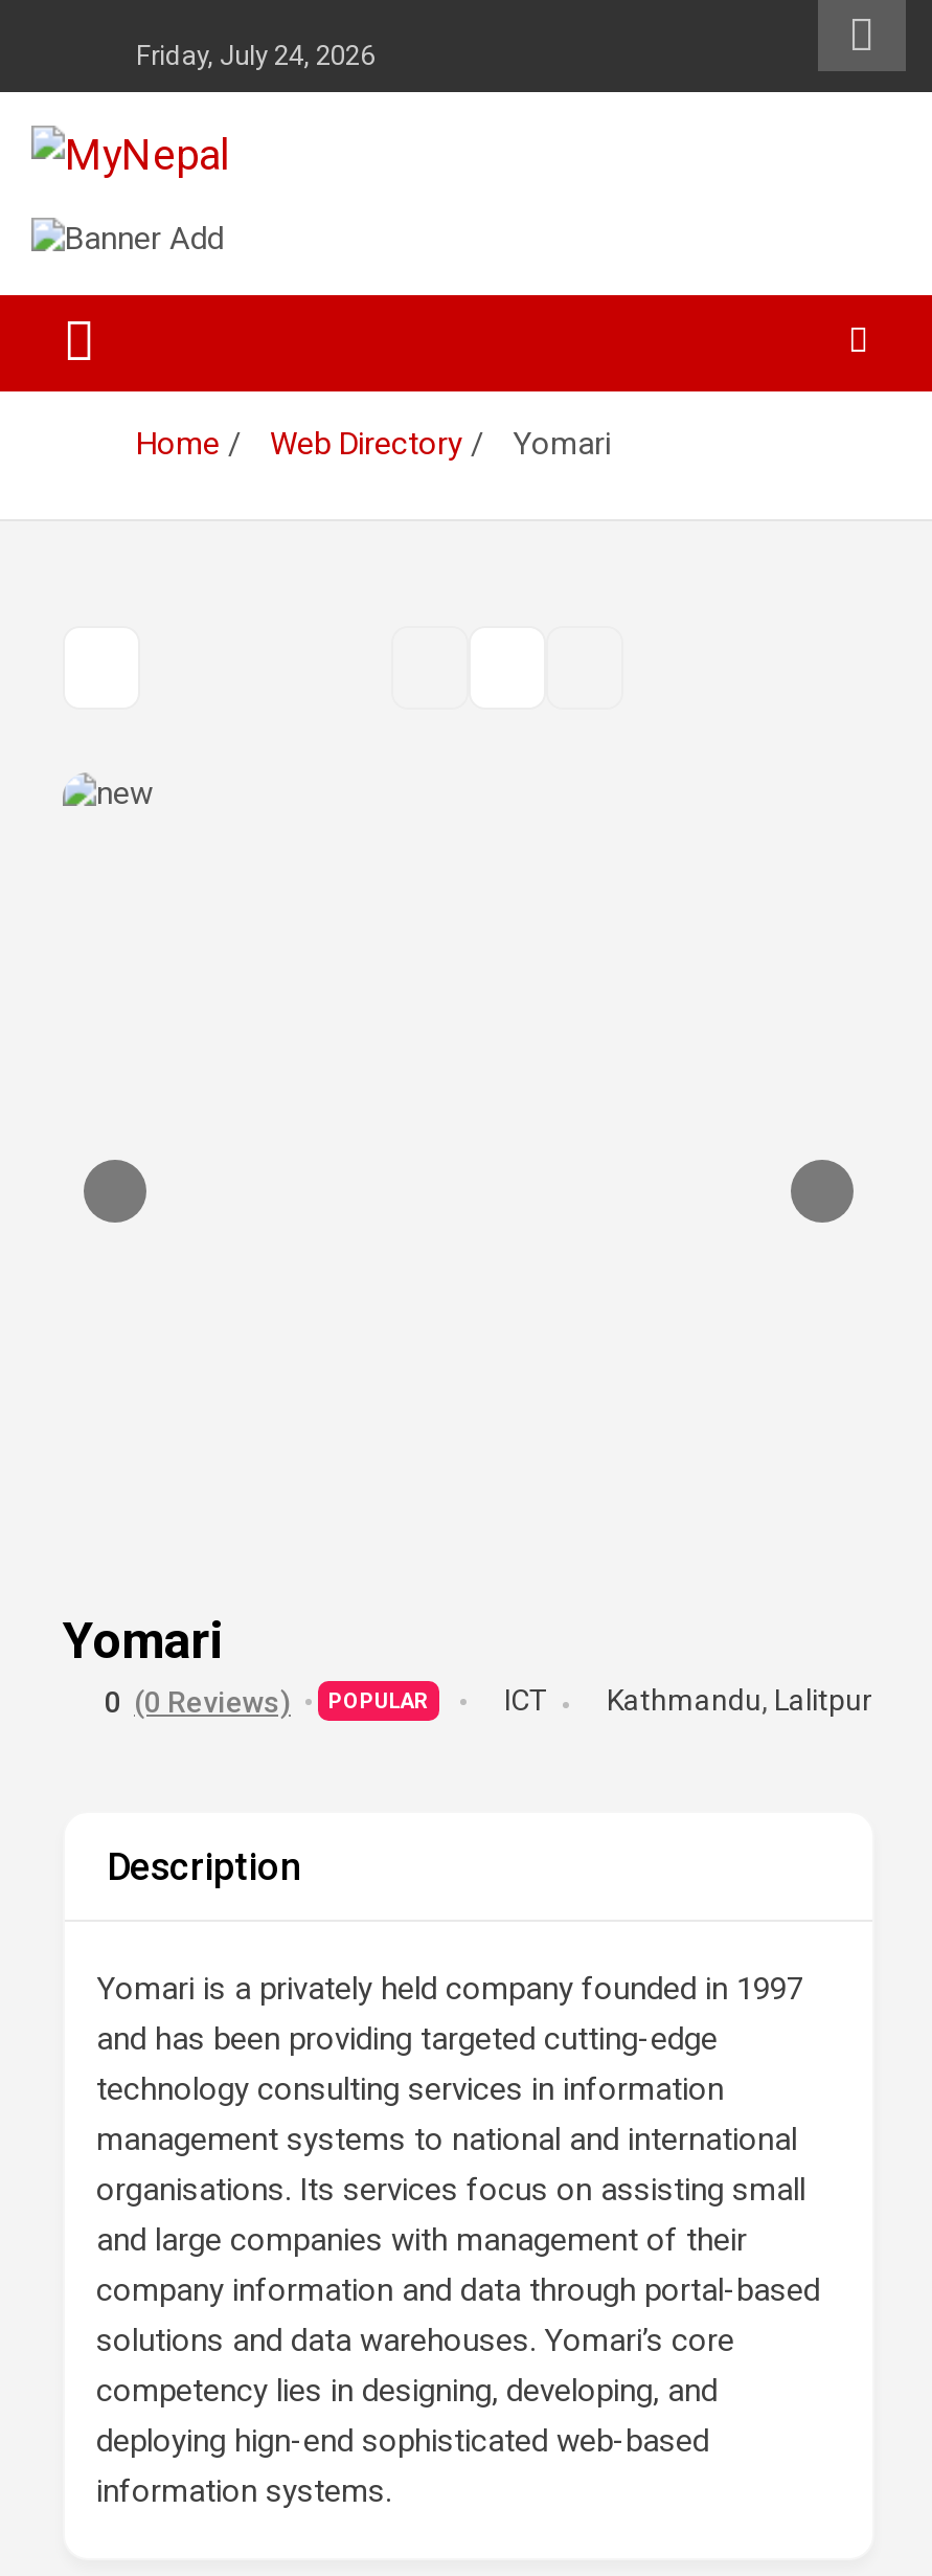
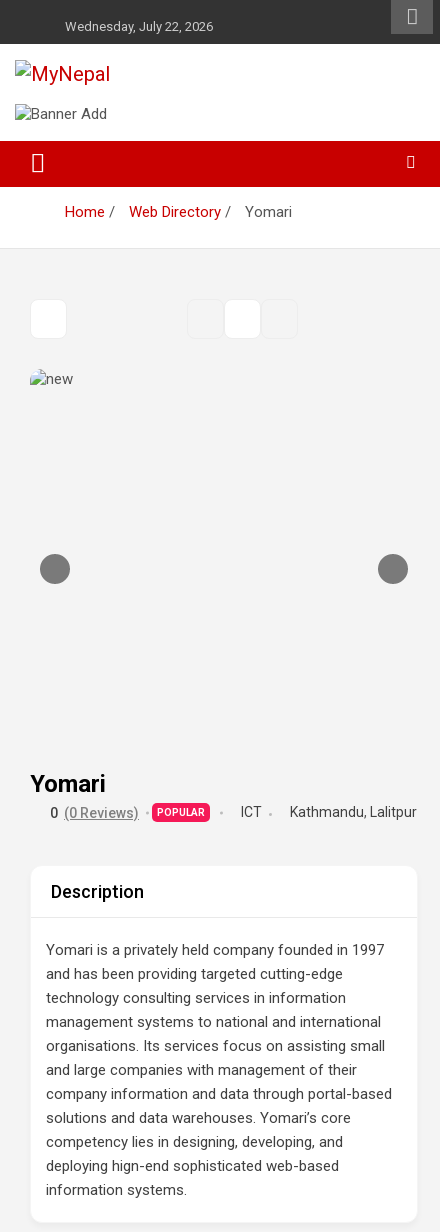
[136,40,374,71] Friday, July 24, 2026 -> [65,19,213,34] Wednesday, July 22, 2026

